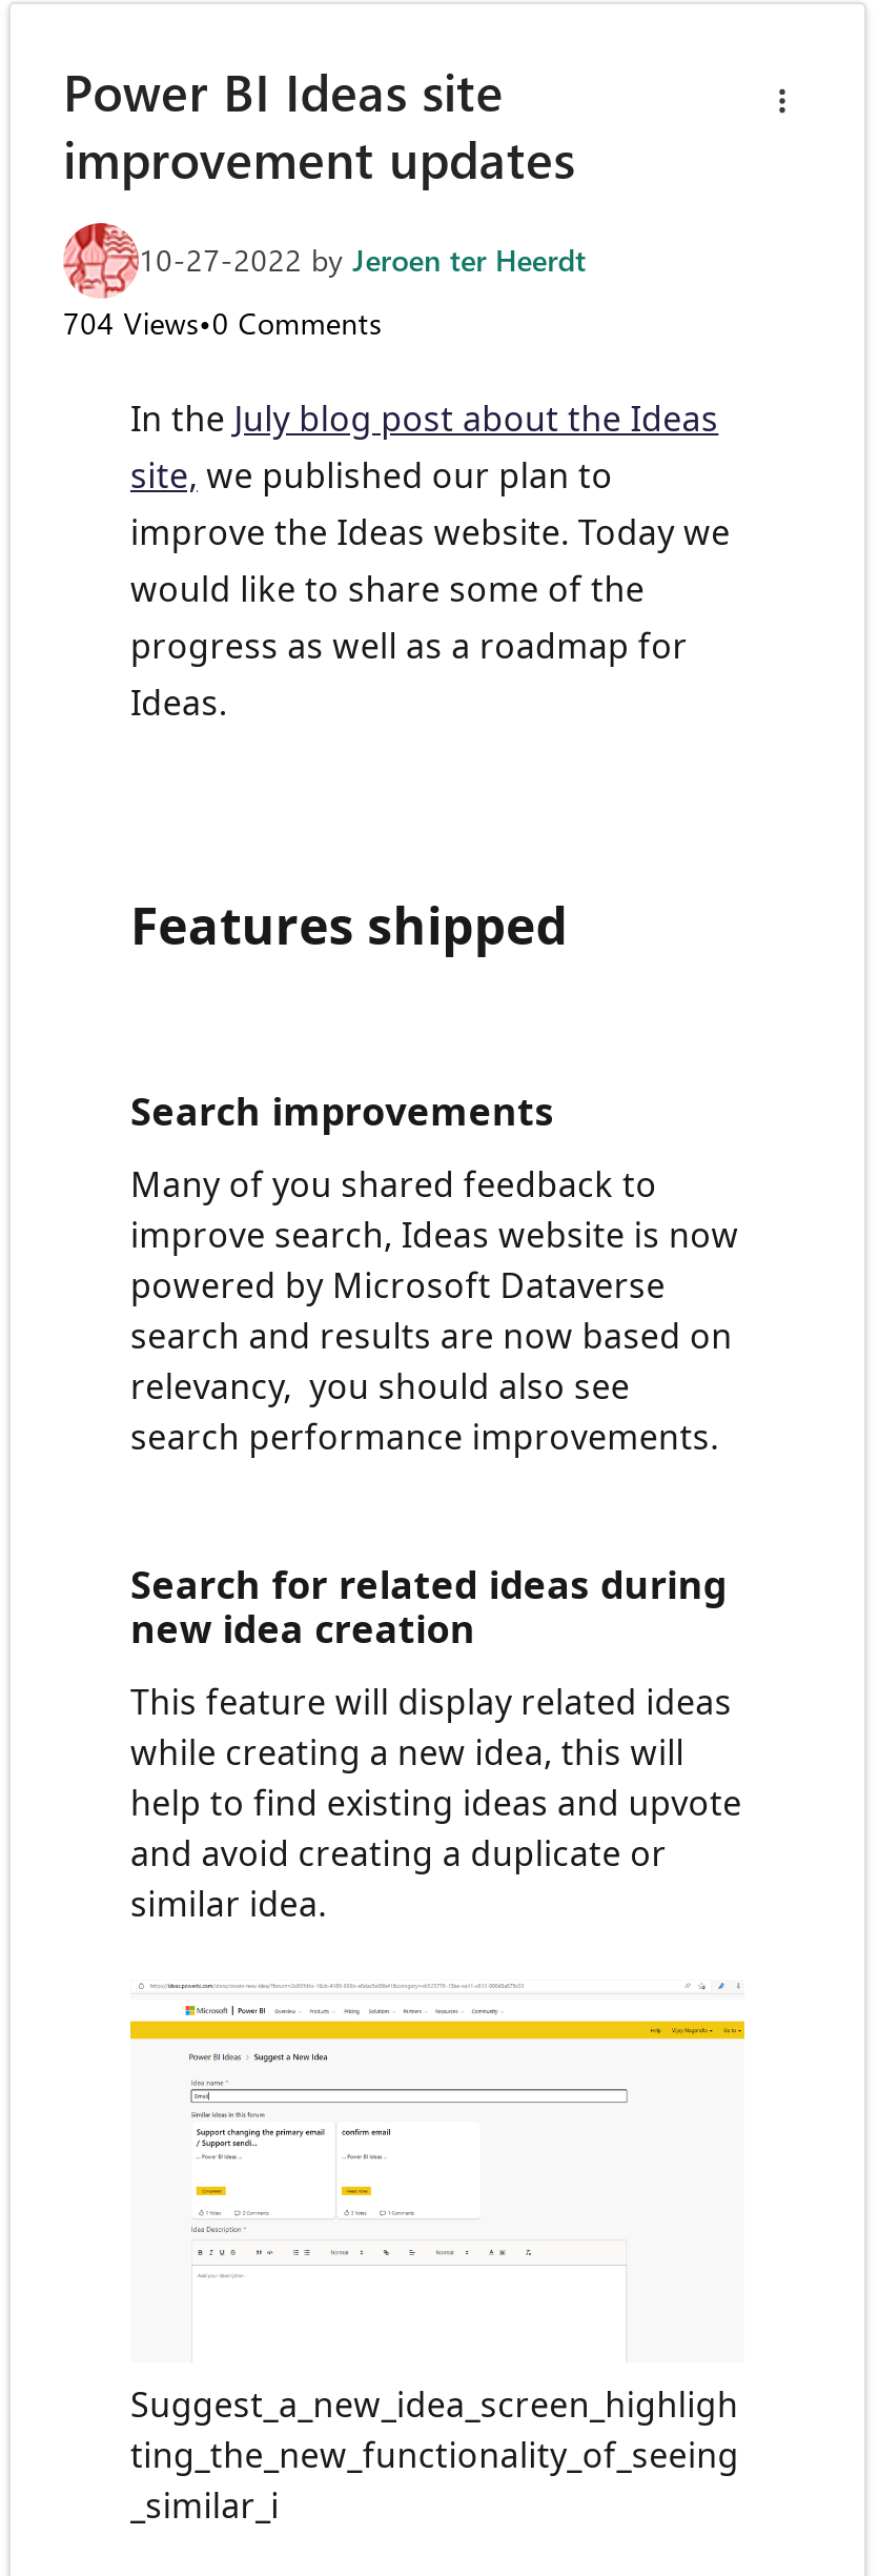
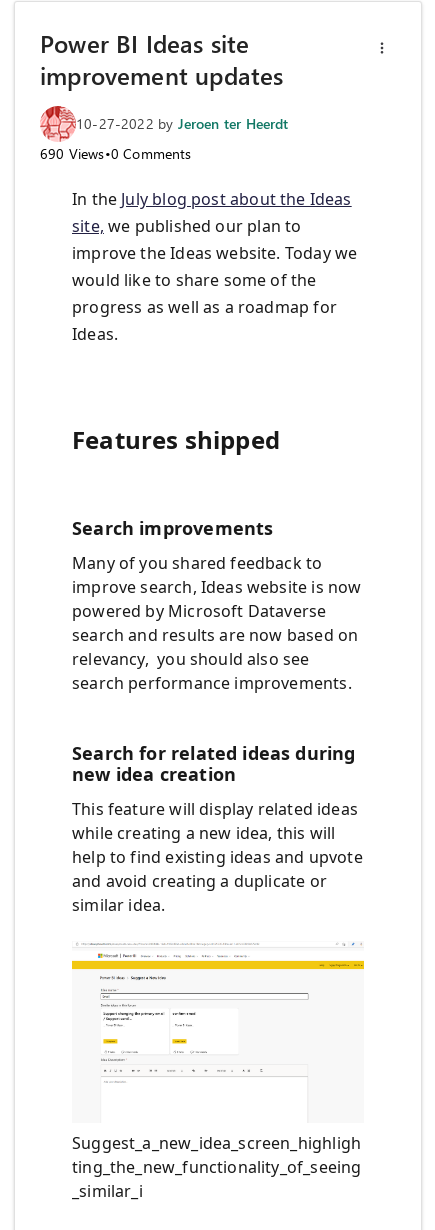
[63,304,382,344] 704 Views•0 Comments -> [40,144,192,163] 690 Views•0 Comments

